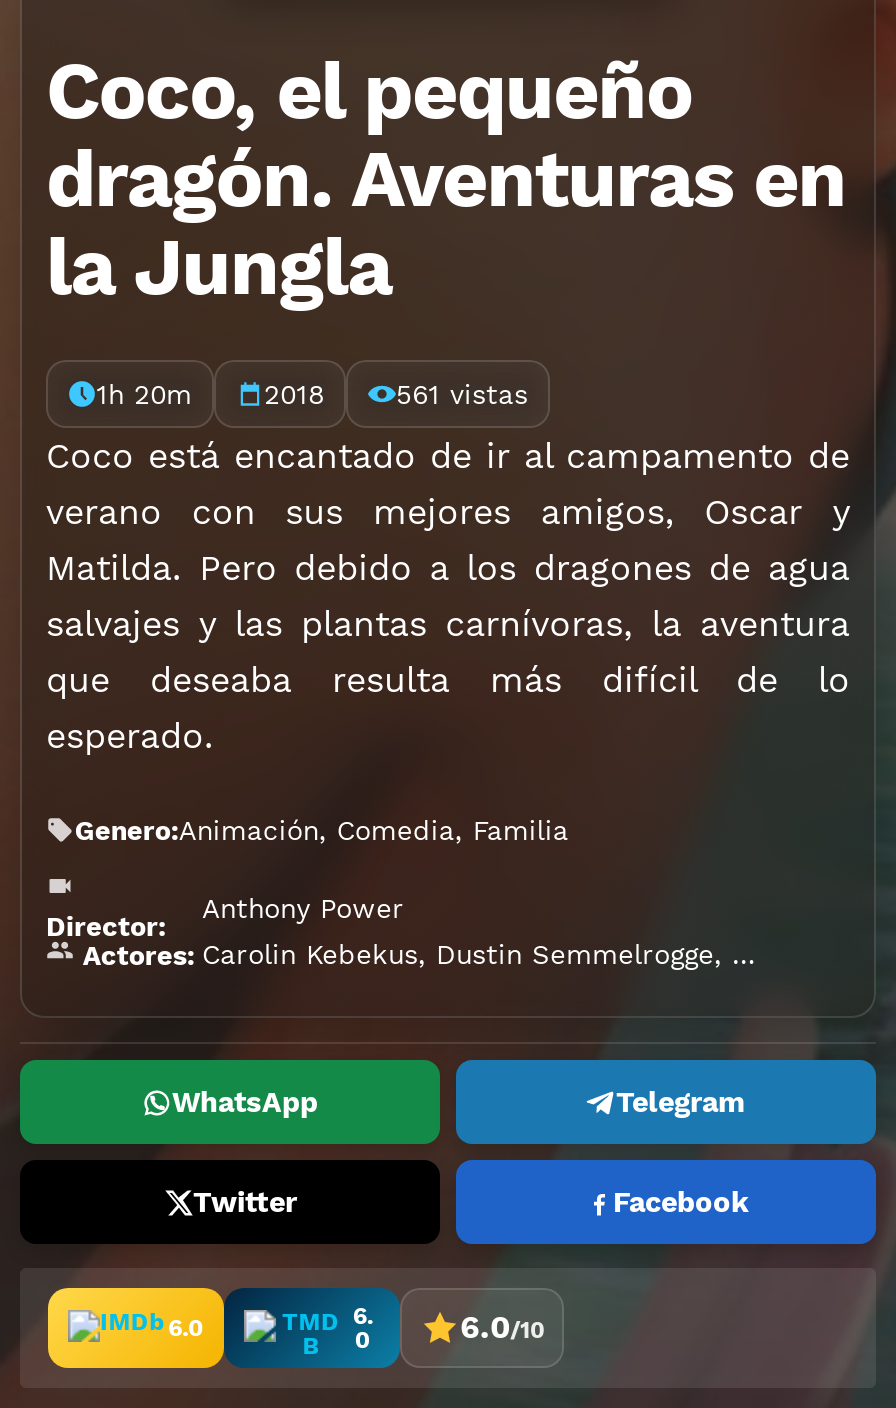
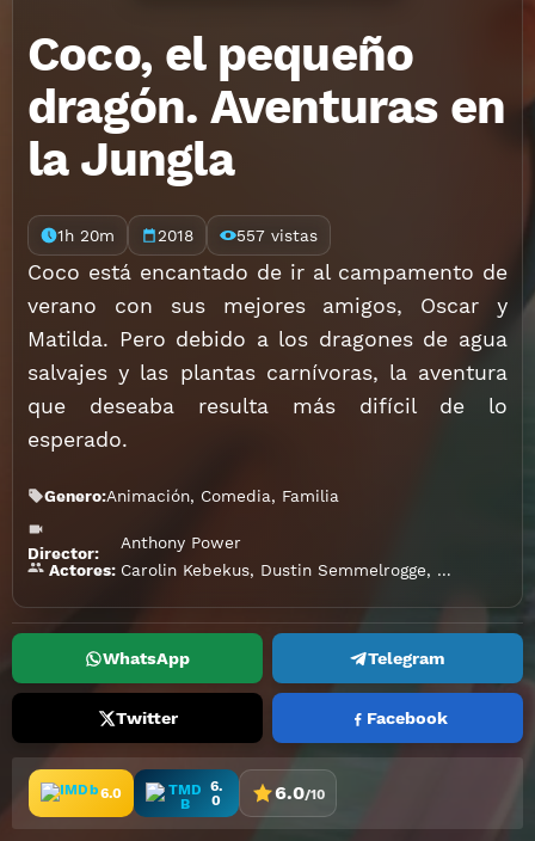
[396,378,528,410] 561 vistas -> [236,226,318,245] 557 vistas

